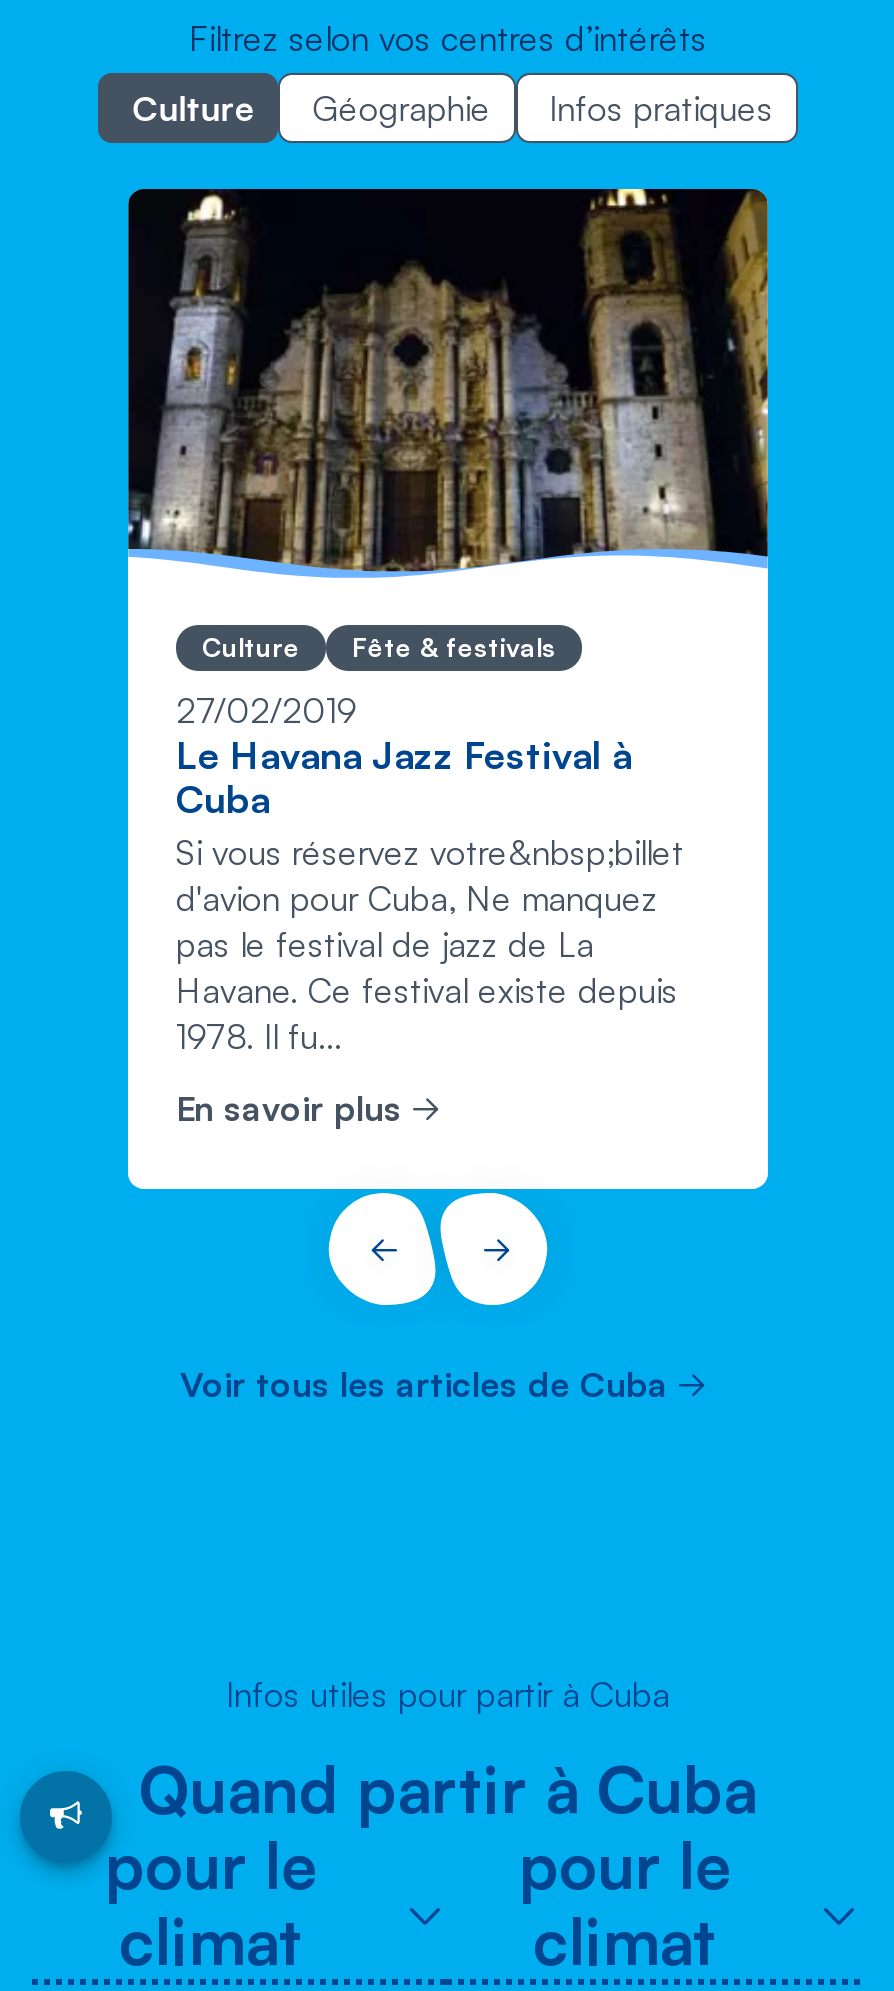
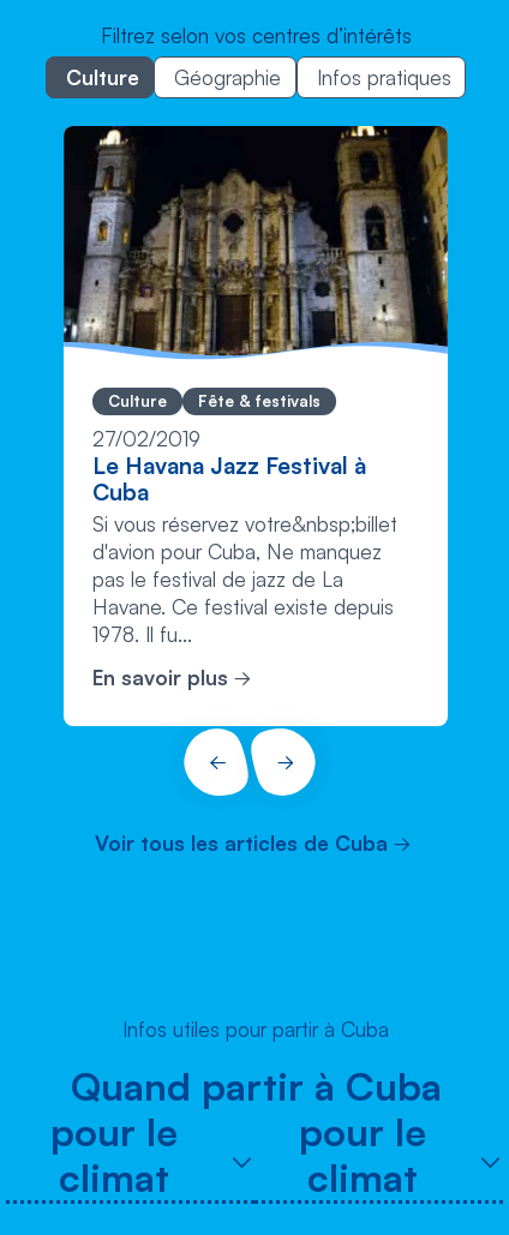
[18,1771,114,1873] [image] -> none

